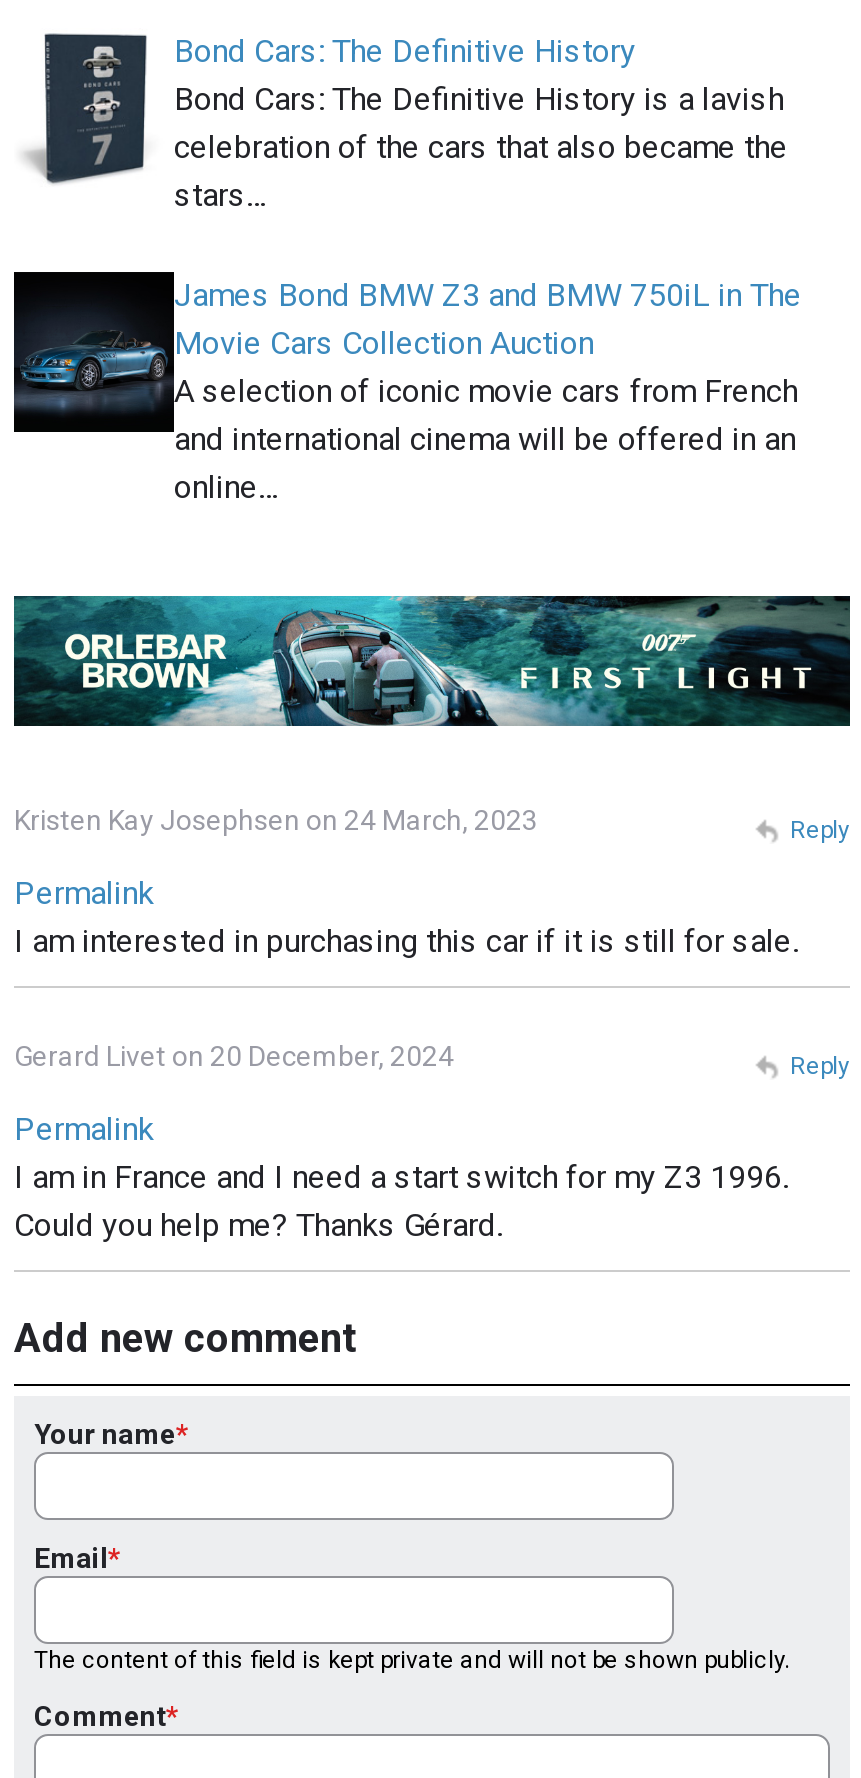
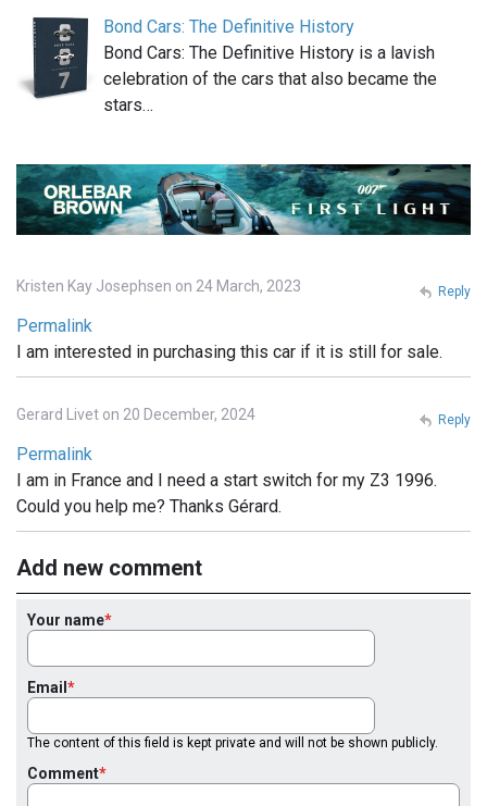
[12,270,802,505] [image] | James Bond BMW Z3 and BMW 750iL in The | Movie Cars Collection Auction | A selection of iconic movie cars from French | and international cinema will be offered in an | online… -> none

